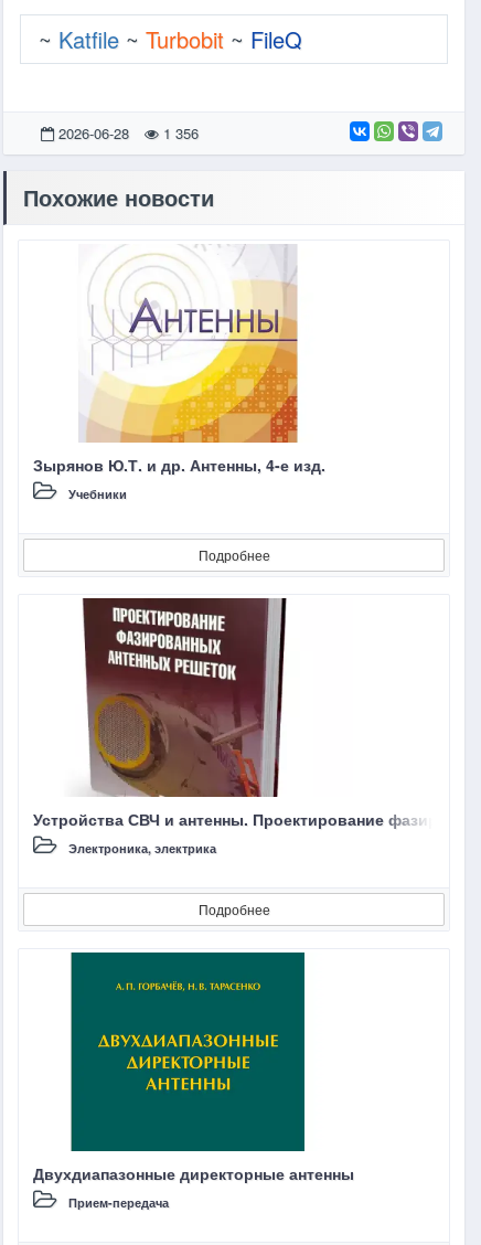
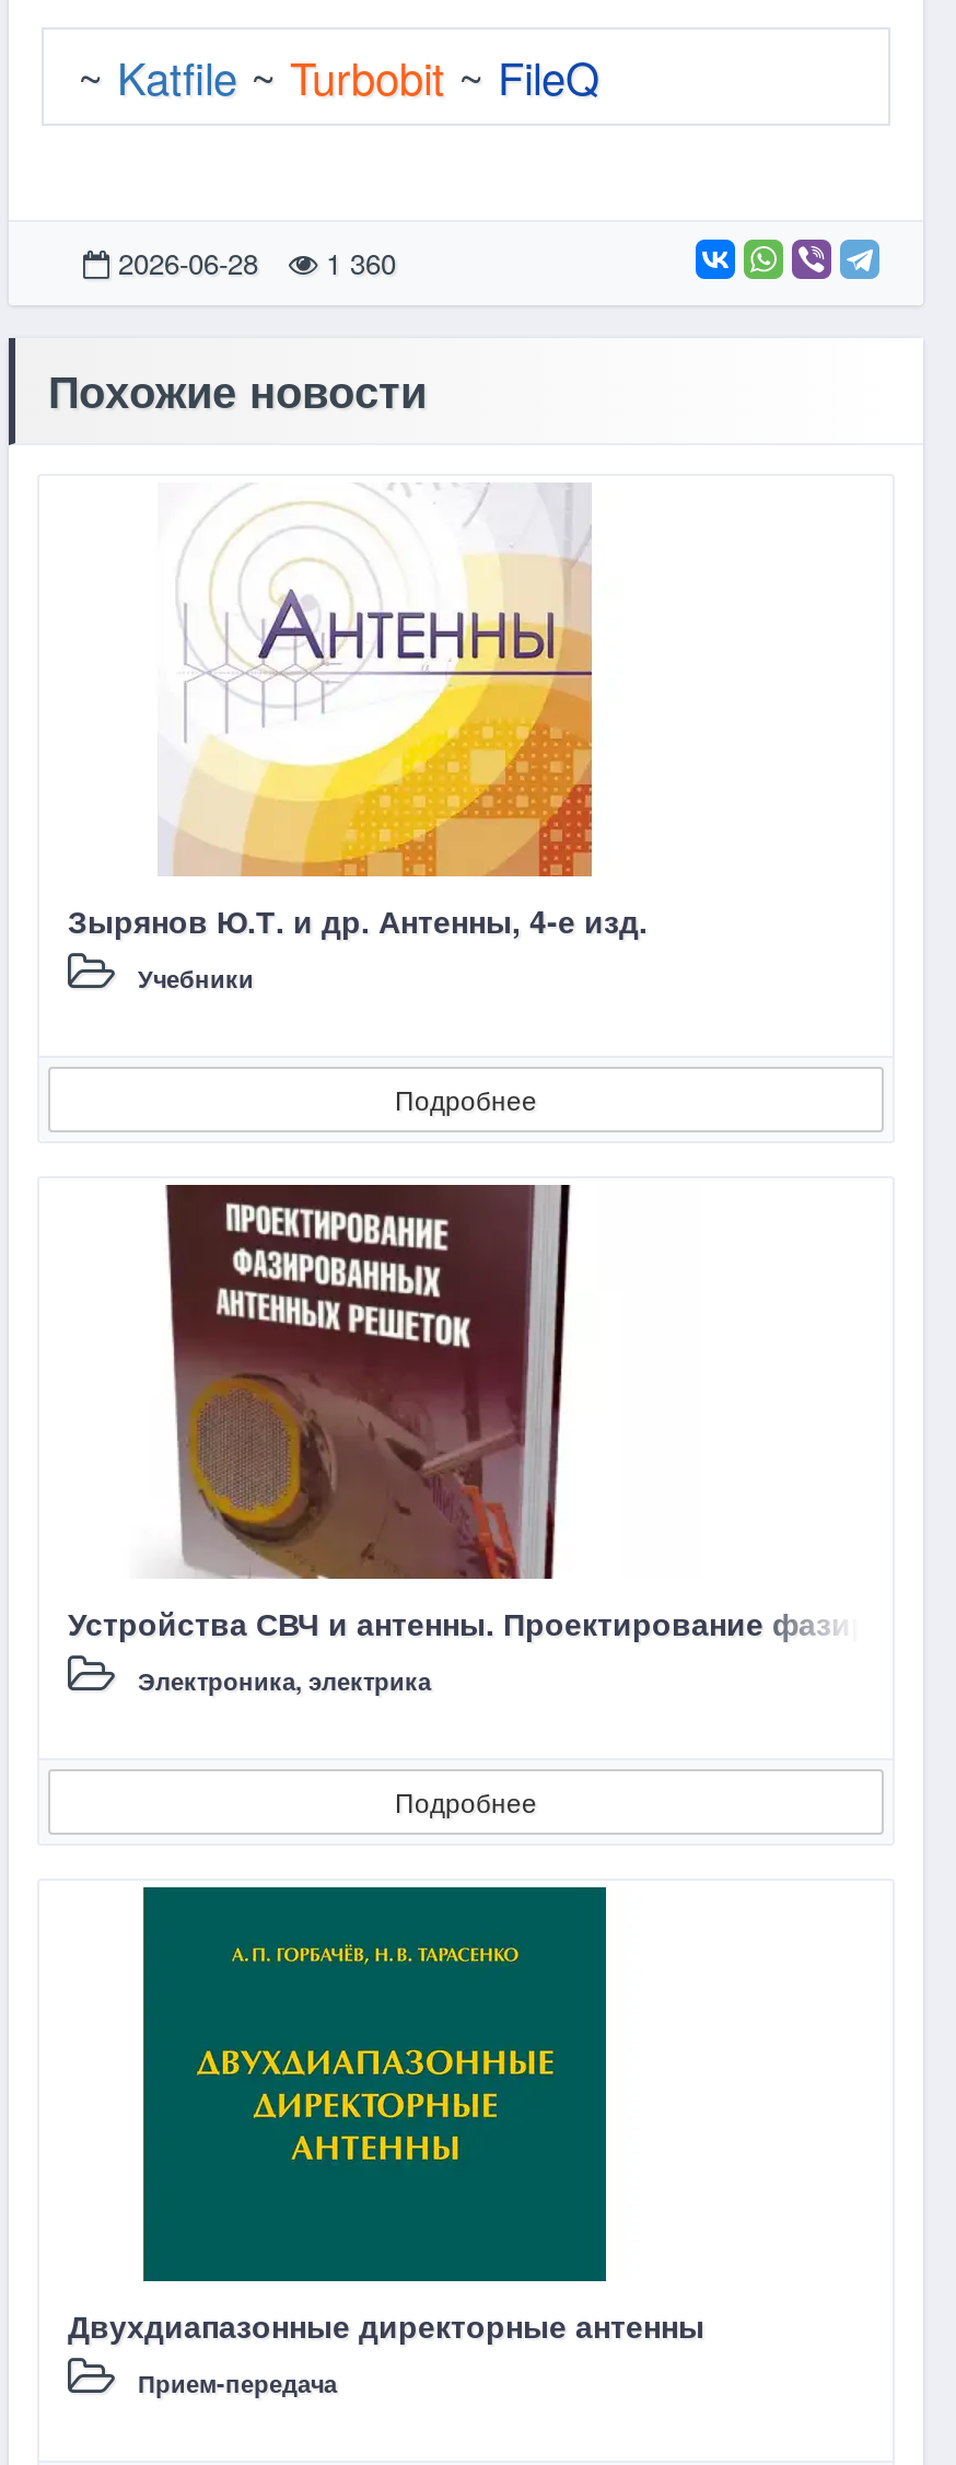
[58,123,199,144] 2026-06-28 1 356 -> [118,242,396,284] 2026-06-28 1 360

